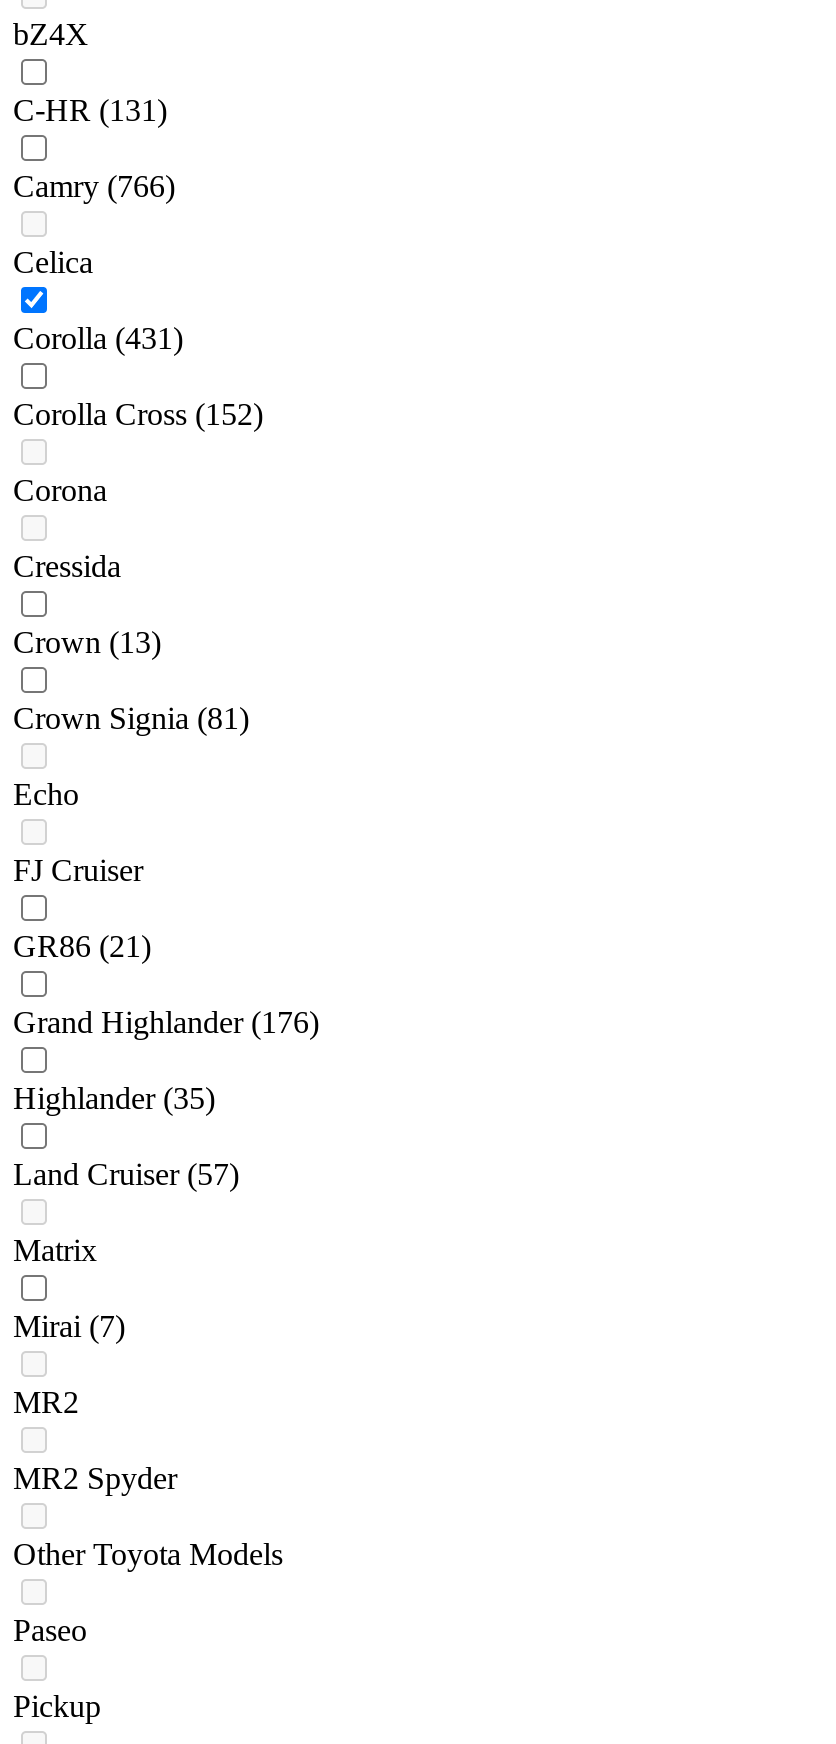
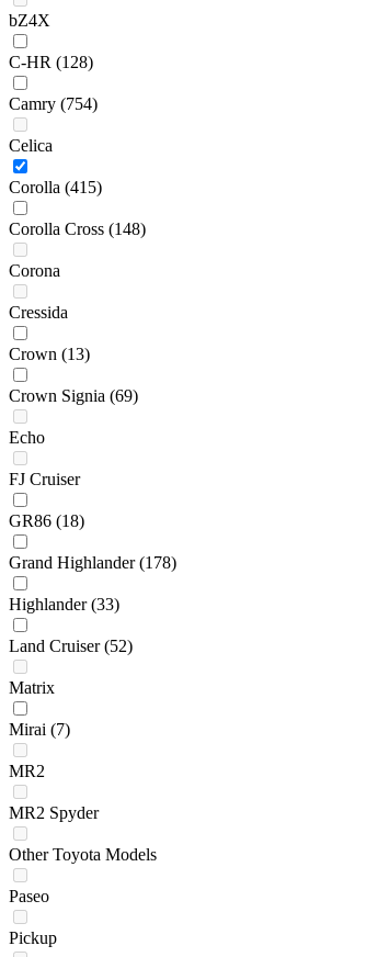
[13,94,167,128] C-HR (131) -> [9,53,93,72] C-HR (128)
[13,170,175,204] Camry (766) -> [9,95,98,113] Camry (754)
[13,322,183,356] Corolla (431) -> [9,178,102,197] Corolla (415)
[13,398,263,432] Corolla Cross (152) -> [9,220,146,239] Corolla Cross (148)
[13,702,249,736] Crown Signia (81) -> [9,387,138,405] Crown Signia (69)
[13,930,151,964] GR86 (21) -> [9,512,84,531] GR86 (18)
[13,1006,319,1040] Grand Highlander (176) -> [9,554,176,572] Grand Highlander (178)
[13,1082,215,1116] Highlander (35) -> [9,595,119,614] Highlander (33)
[13,1158,239,1192] Land Cruiser (57) -> [9,637,133,656] Land Cruiser (52)

